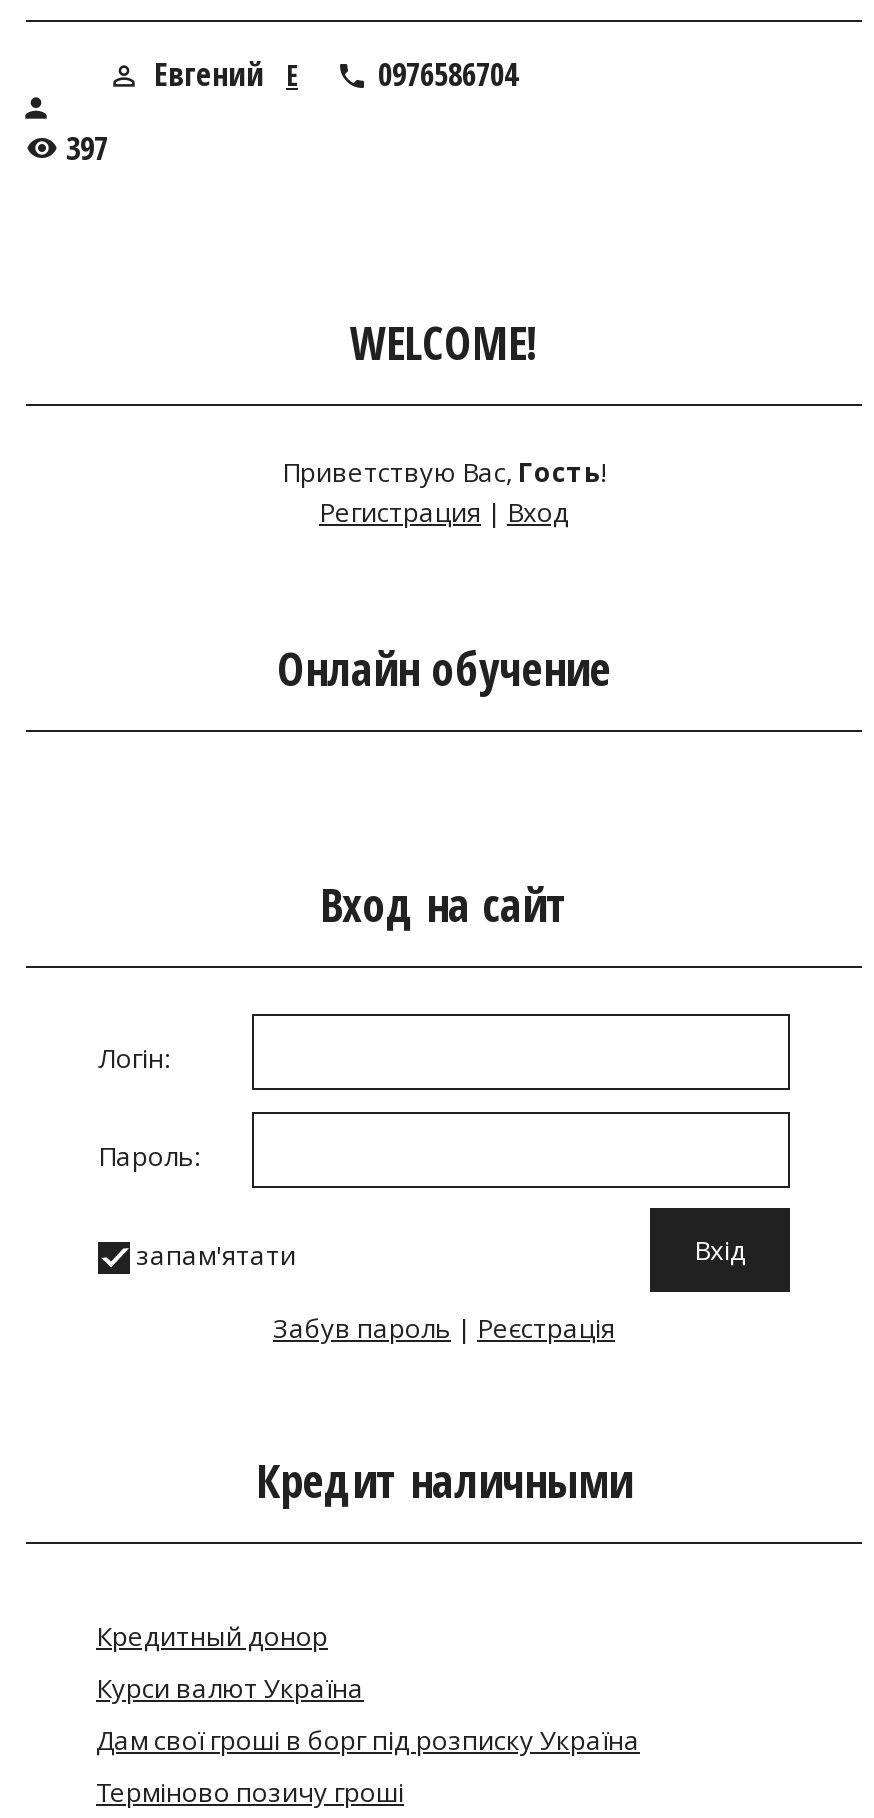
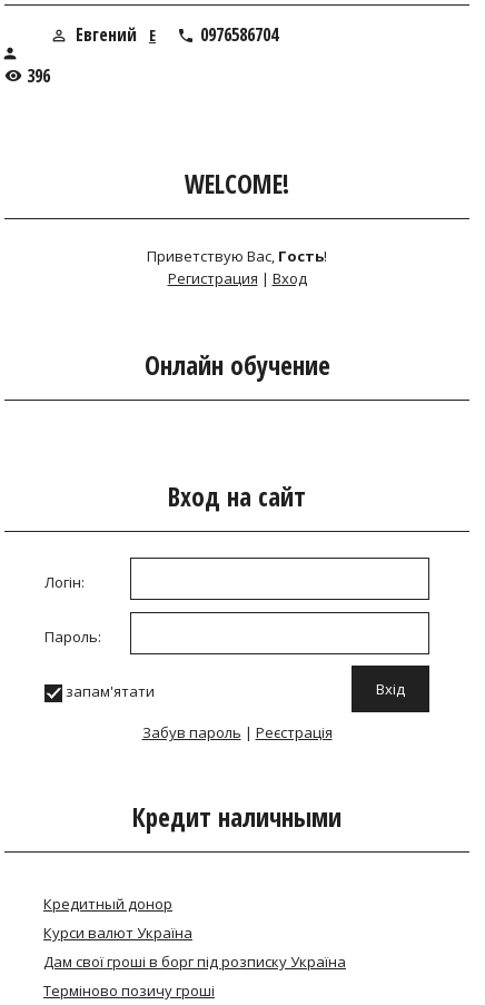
[66,126,108,170] 397 -> [27,63,50,88] 396

